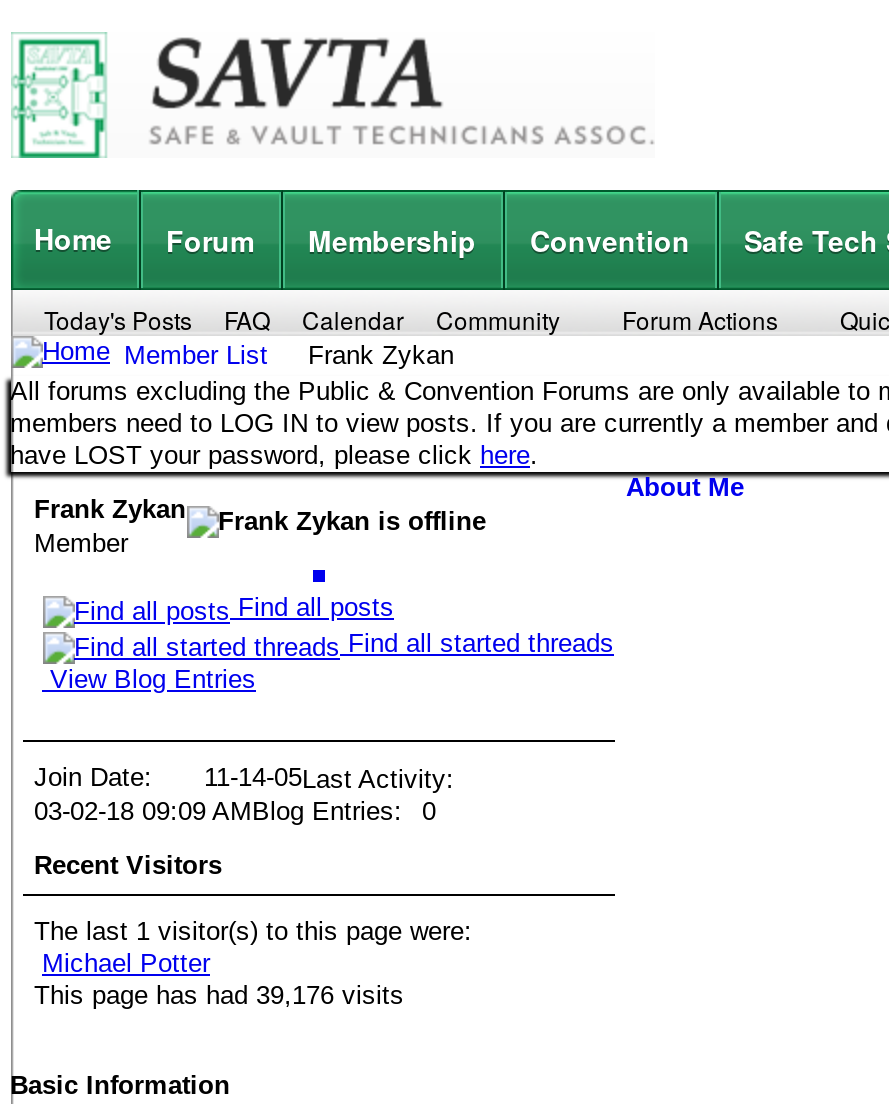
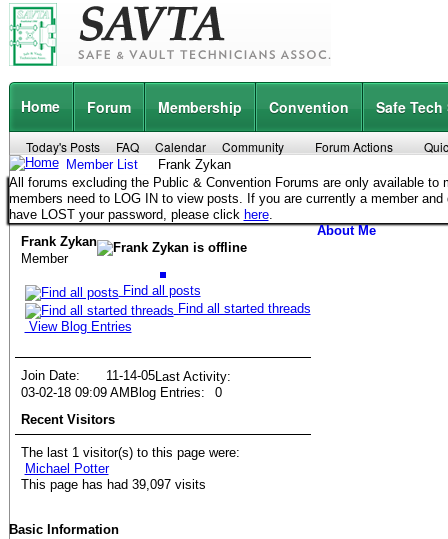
[34,979,404,1009] This page has had 39,176 visits -> [20,477,205,492] This page has had 39,097 visits

